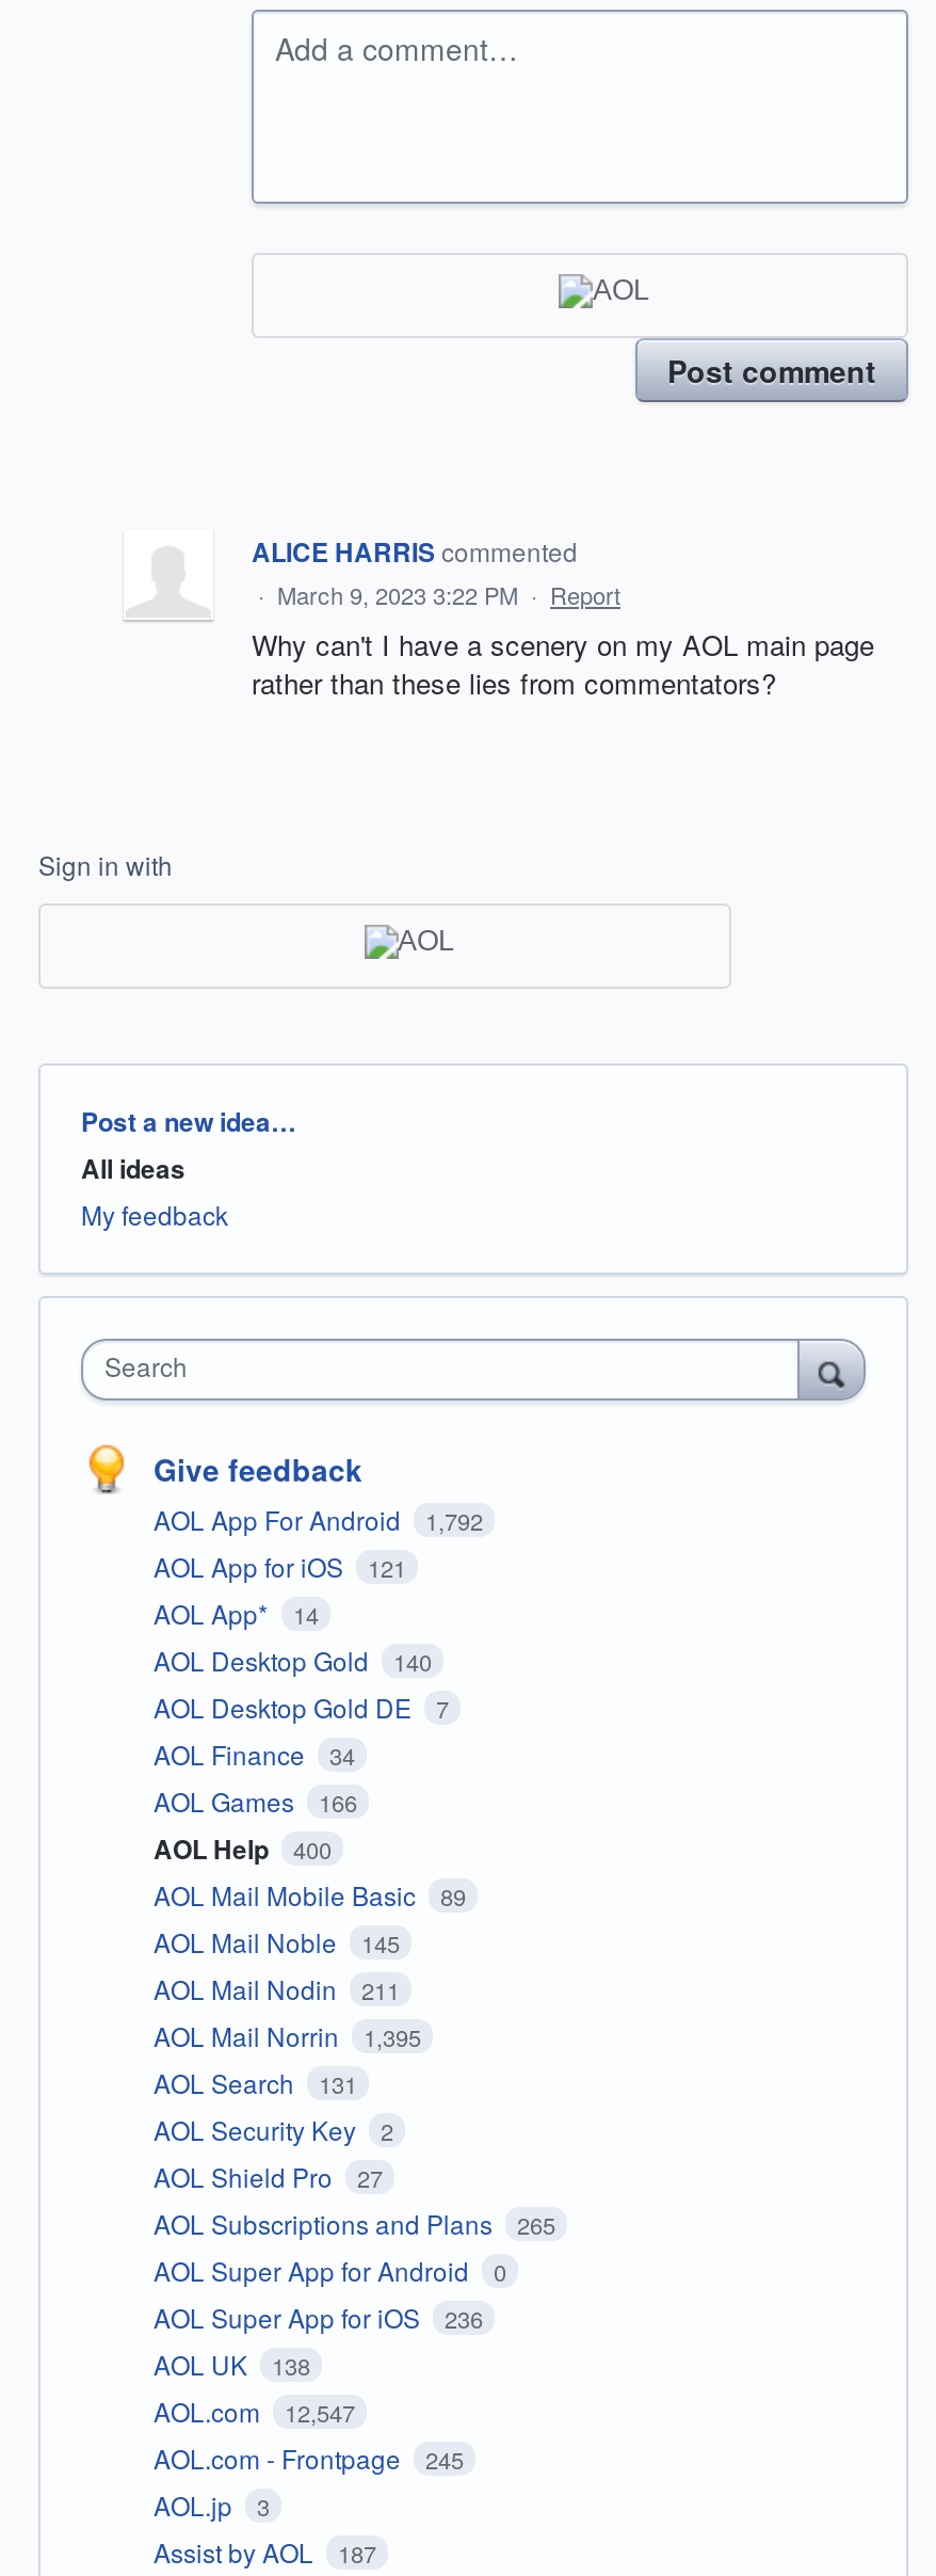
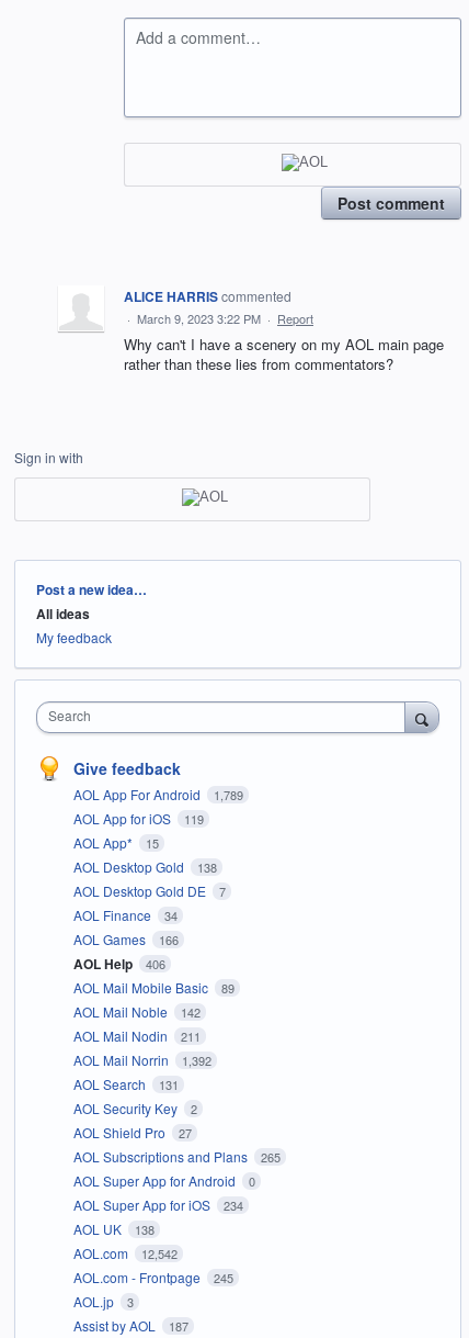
[154,1501,483,1538] AOL App For Android 1,792 -> [73,785,243,804] AOL App For Android 1,789
[154,1548,406,1585] AOL App for iOS 121 -> [73,809,203,828] AOL App for iOS 119
[154,1595,319,1632] AOL App* 14 -> [73,833,158,852] AOL App* 15
[154,1642,432,1679] AOL Desktop Gold 140 -> [73,858,216,876] AOL Desktop Gold 138
[154,1830,332,1868] AOL Help 400 -> [73,954,165,974] AOL Help 406
[154,1924,400,1960] AOL Mail Noble 145 -> [73,1002,200,1021] AOL Mail Noble 142
[154,2018,421,2054] AOL Mail Norrin 1,395 -> [73,1051,211,1069] AOL Mail Norrin 1,392
[154,2299,483,2336] AOL Super App for iOS 236 -> [73,1196,243,1214] AOL Super App for iOS 234
[154,2393,355,2429] AOL.com 12,547 -> [73,1244,177,1263] AOL.com 12,542

